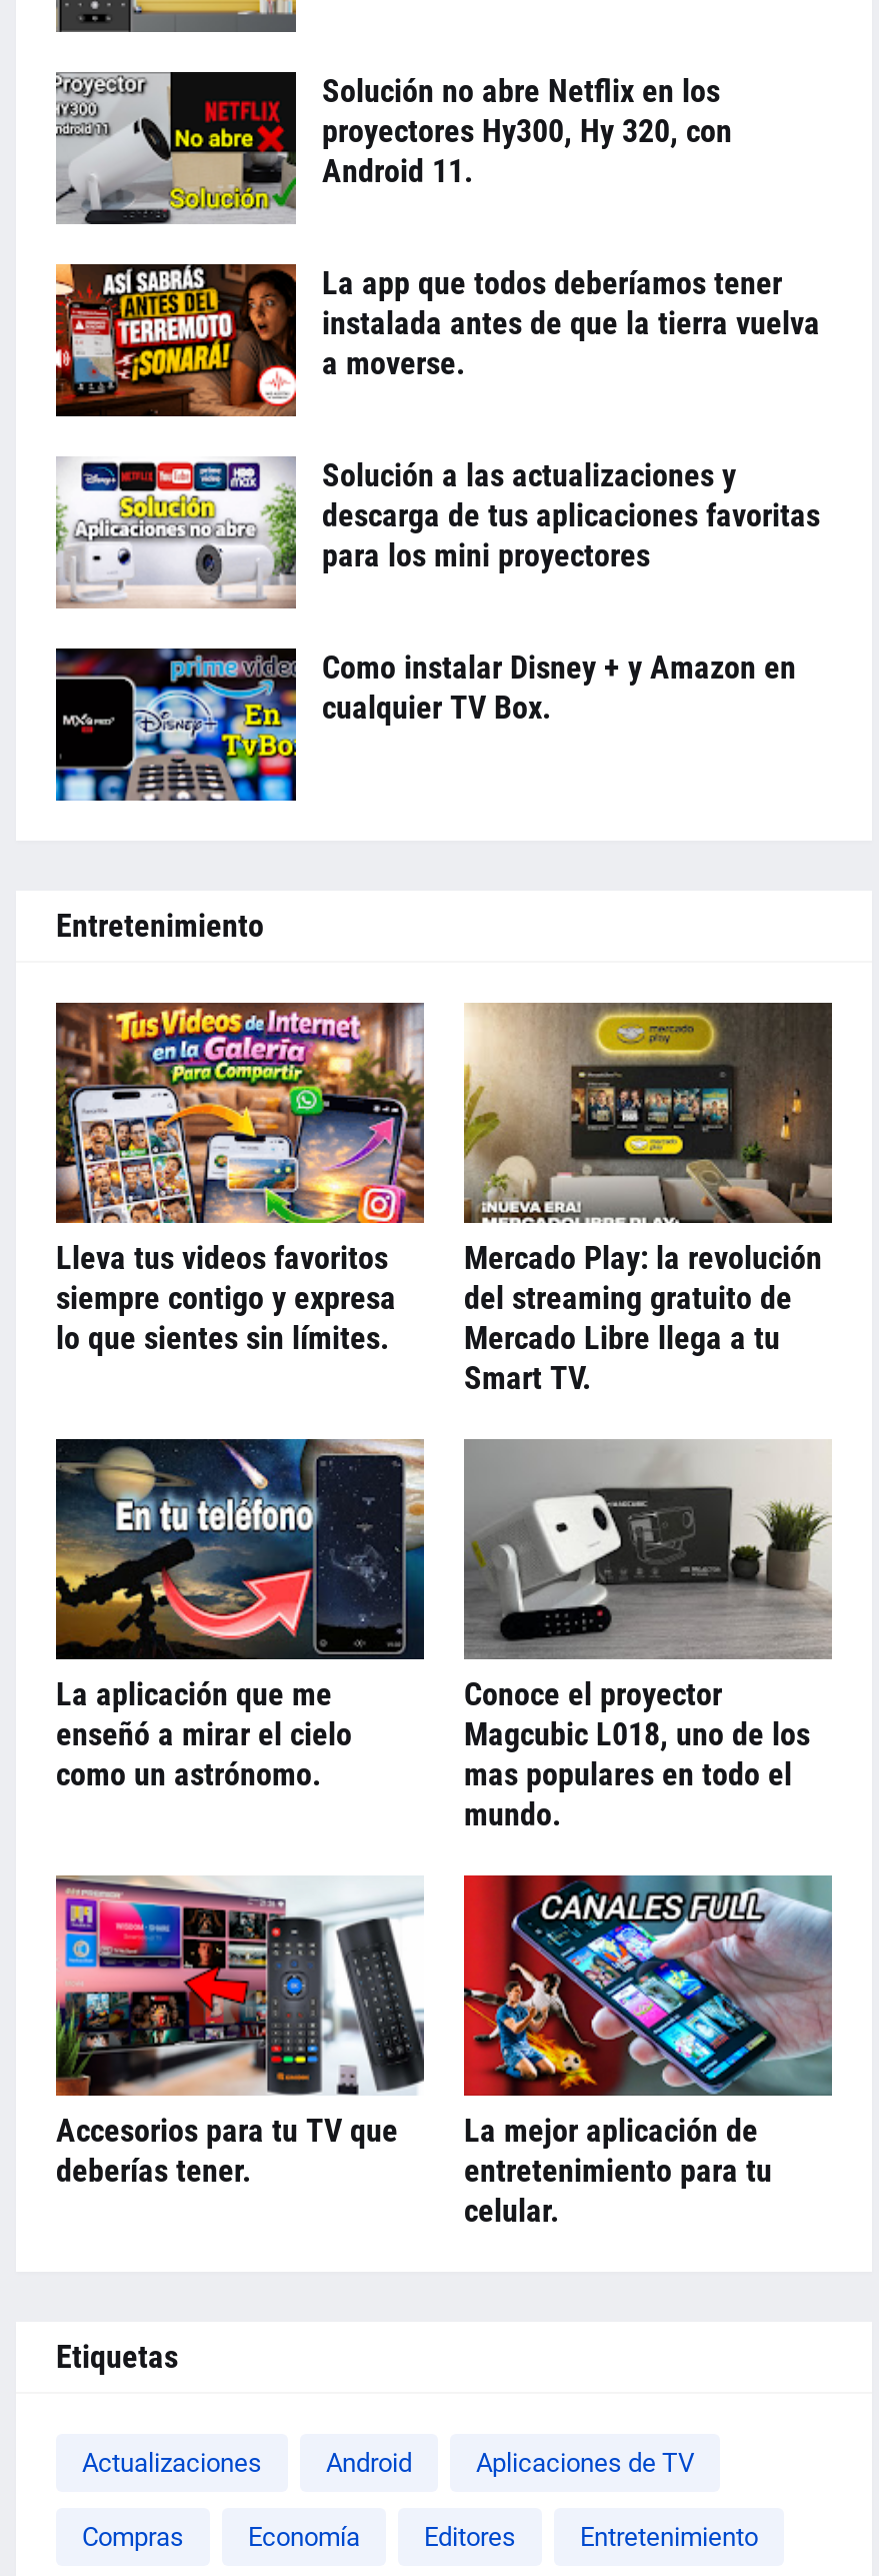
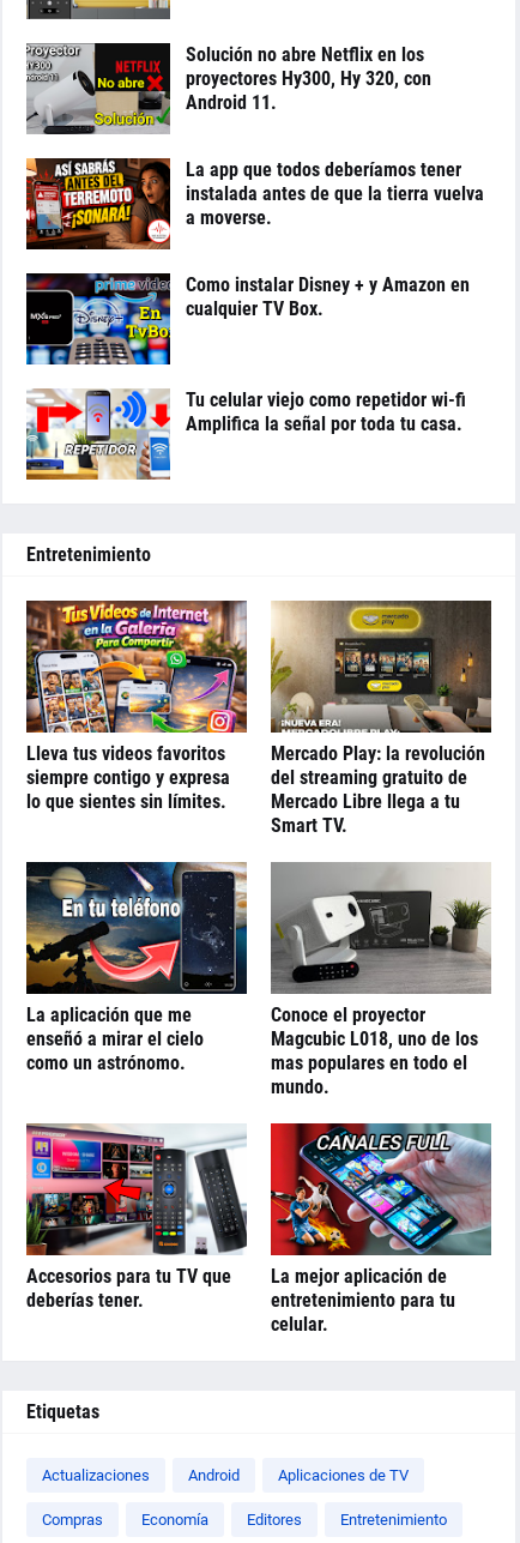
[54,456,820,608] [image] | Solución a las actualizaciones y | descarga de tus aplicaciones favoritas | para los mini proyectores -> none
moved [54,645,796,805] -> [25,271,470,367]: [image] | Como instalar Disney + y Amazon en | cualquier TV Box.
none -> [25,388,466,481] [image] | Tu celular viejo como repetidor wi-fi | Amplifica la señal por toda tu casa.

